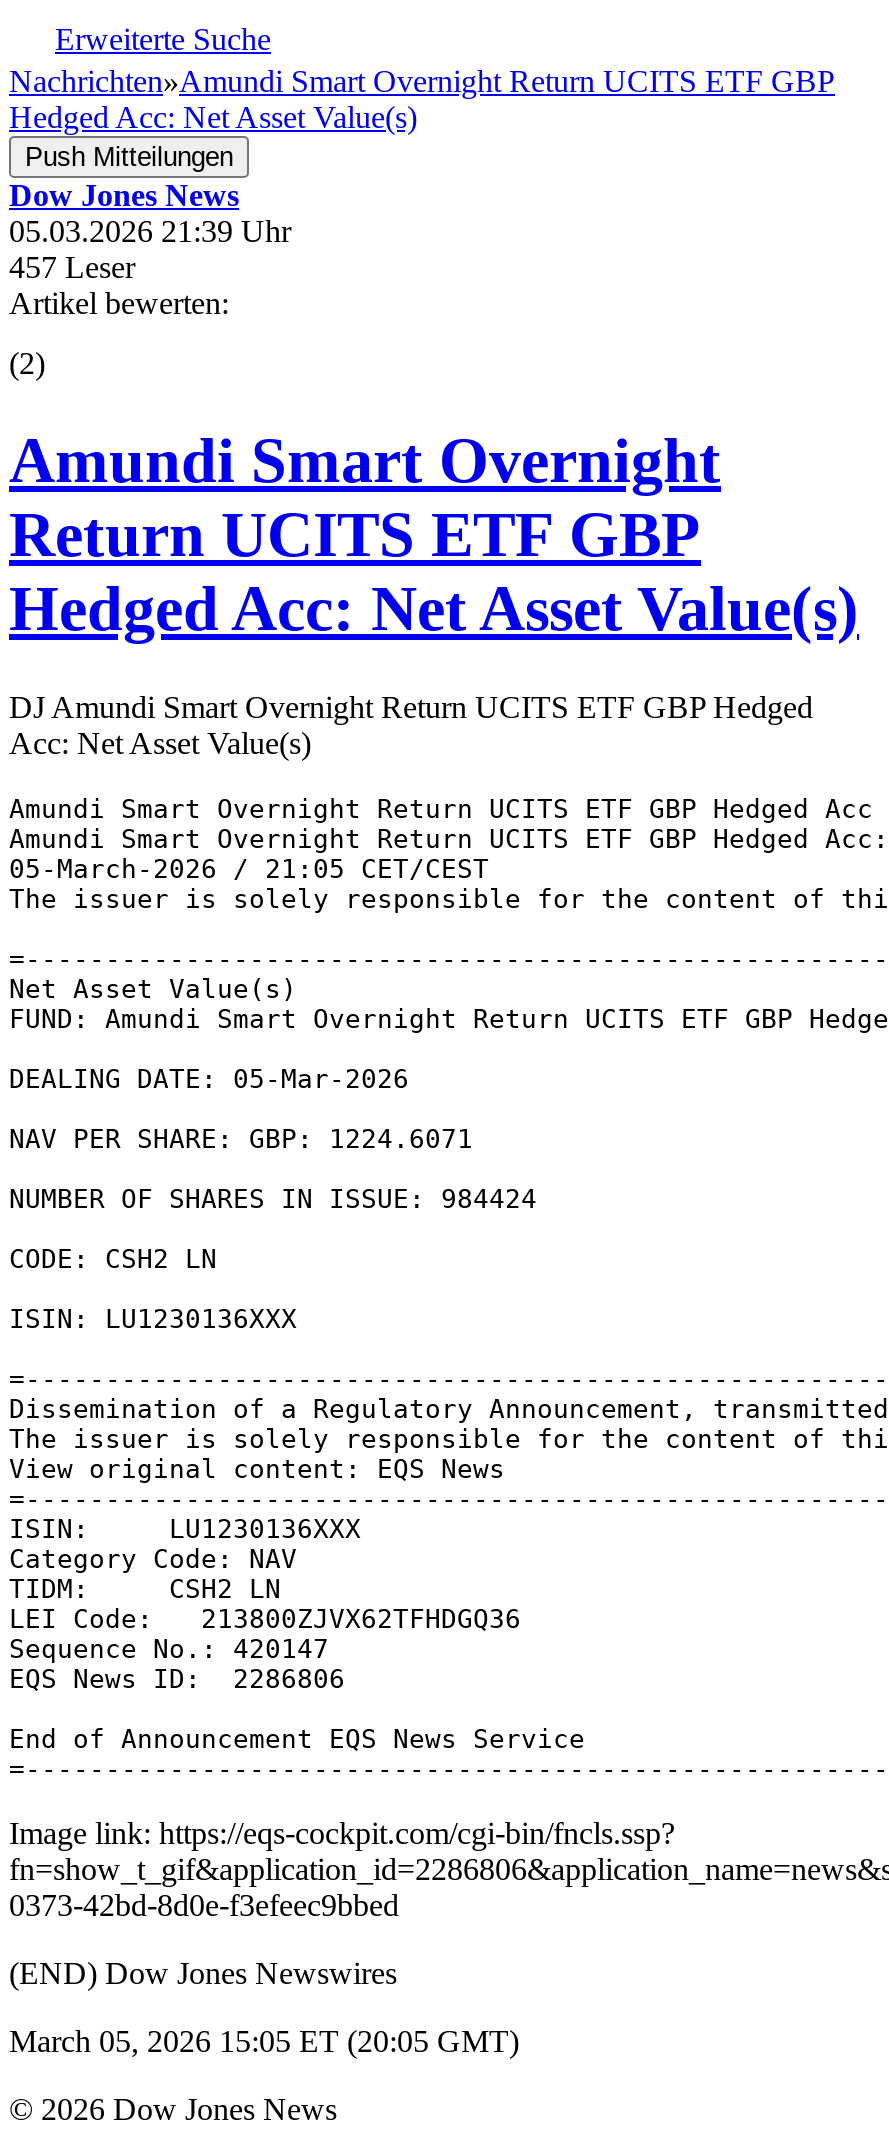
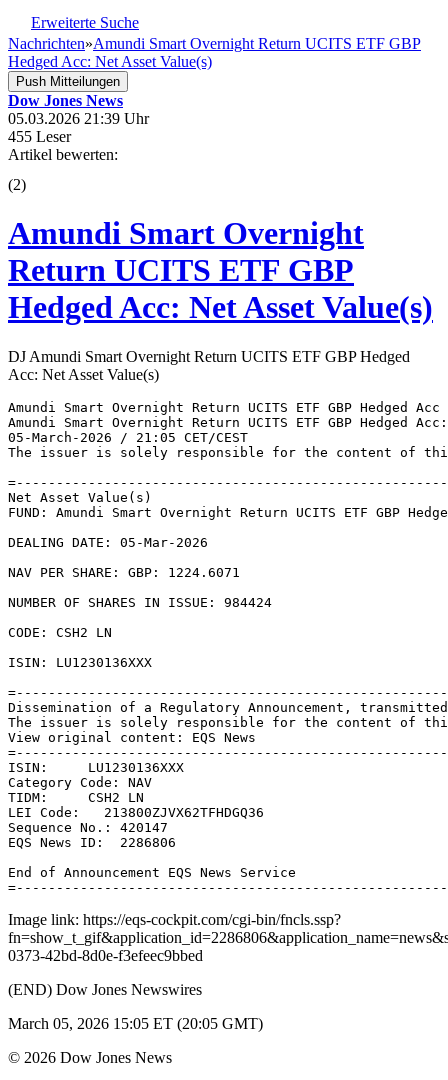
[9,250,135,284] 457 Leser -> [8,128,71,145] 455 Leser

